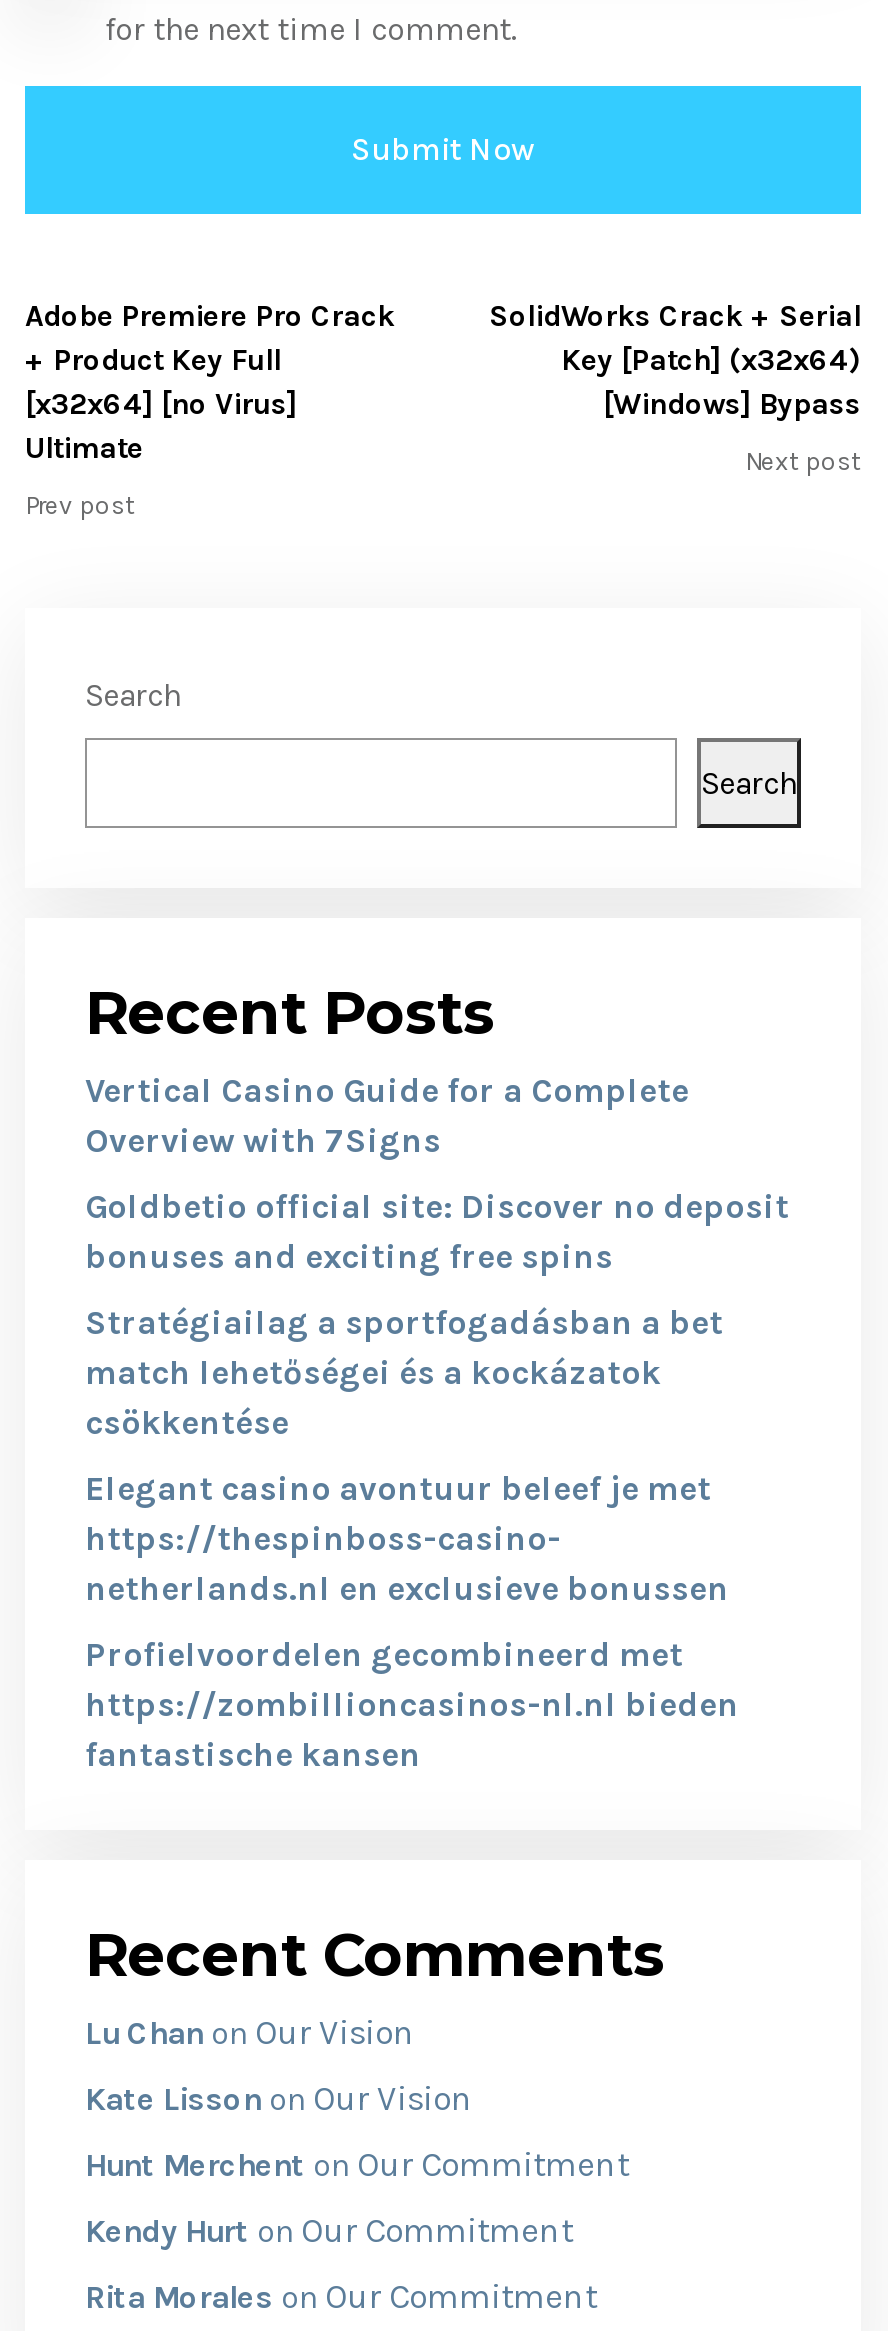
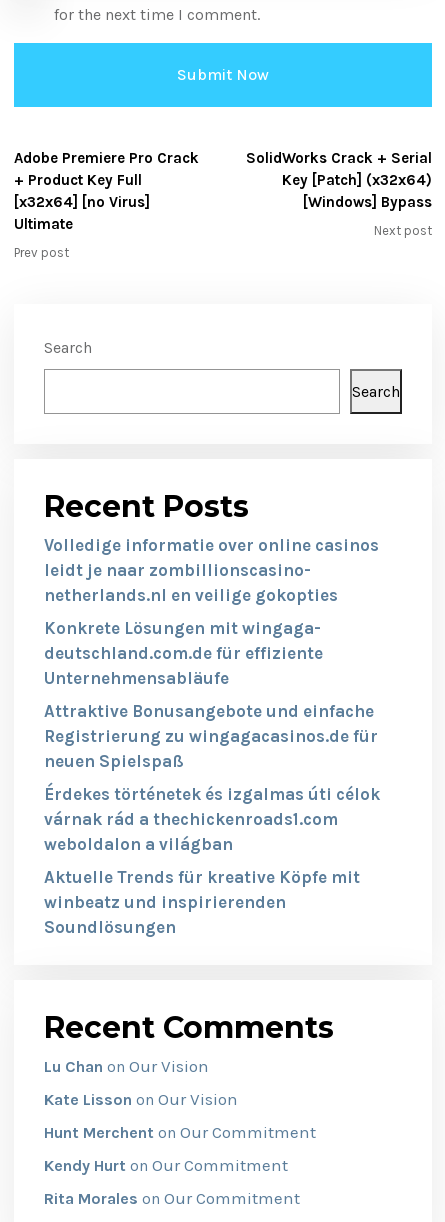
[85,1070,689,1160] Vertical Casino Guide for a Complete | Overview with 7Signs -> [44,535,379,605] Volledige informatie over online casinos | leidt je naar zombillionscasino- | netherlands.nl en veilige gokopties
[85,1186,789,1276] Goldbetio official site: Discover no deposit | bonuses and exciting free spins -> [44,618,323,688] Konkrete Lösungen mit wingaga- | deutschland.com.de für effiziente | Unternehmensabläufe
[85,1302,723,1442] Stratégiailag a sportfogadásban a bet | match lehetőségei és a kockázatok | csökkentése -> [44,701,378,771] Attraktive Bonusangebote und einfache | Registrierung zu wingagacasinos.de für | neuen Spielspaß
[85,1468,729,1608] Elegant casino avontuur beleef je met | https://thespinboss-casino- | netherlands.nl en exclusieve bonussen -> [44,784,380,854] Érdekes történetek és izgalmas úti célok | várnak rád a thechickenroads1.com | weboldalon a világban
[85,1634,739,1774] Profielvoordelen gecombineerd met | https://zombillioncasinos-nl.nl bieden | fantastische kansen -> [44,867,360,937] Aktuelle Trends für kreative Köpfe mit | winbeatz und inspirierenden | Soundlösungen

